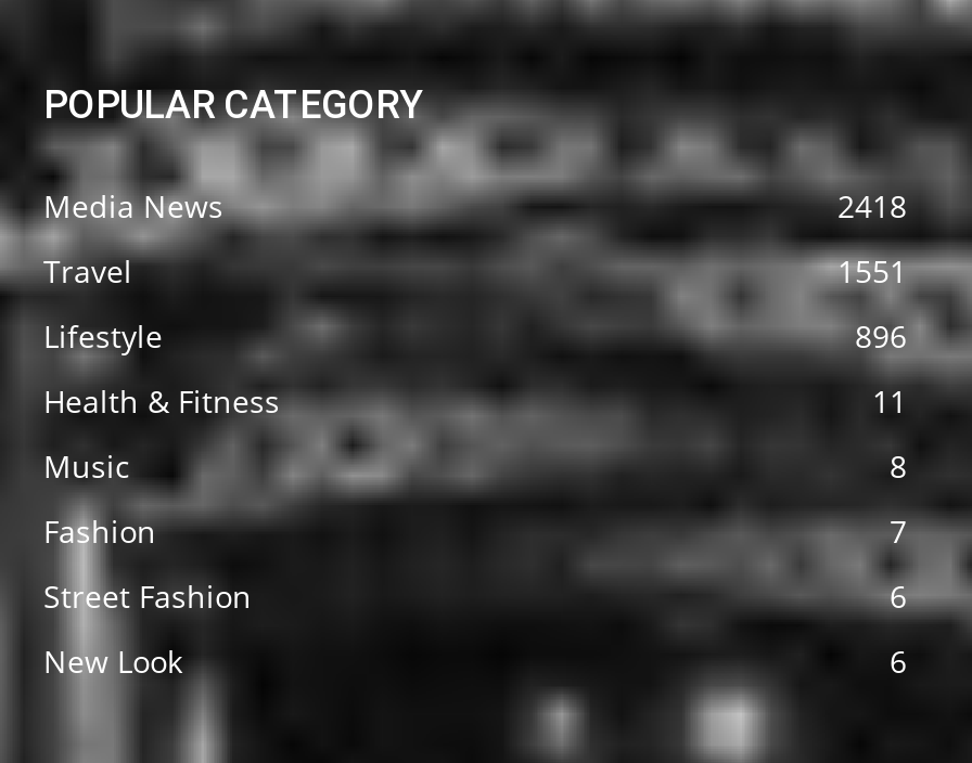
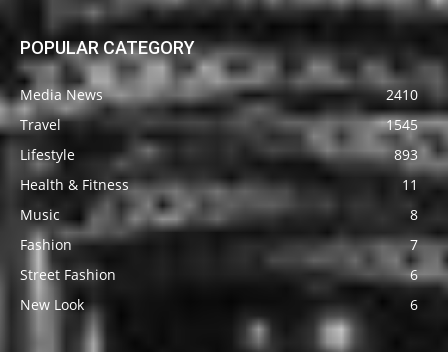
[837,185,907,226] 2418 -> [386,85,418,104] 2410
[837,250,907,291] 1551 -> [386,115,418,134] 1545
[855,315,907,356] 896 -> [394,145,418,164] 893

